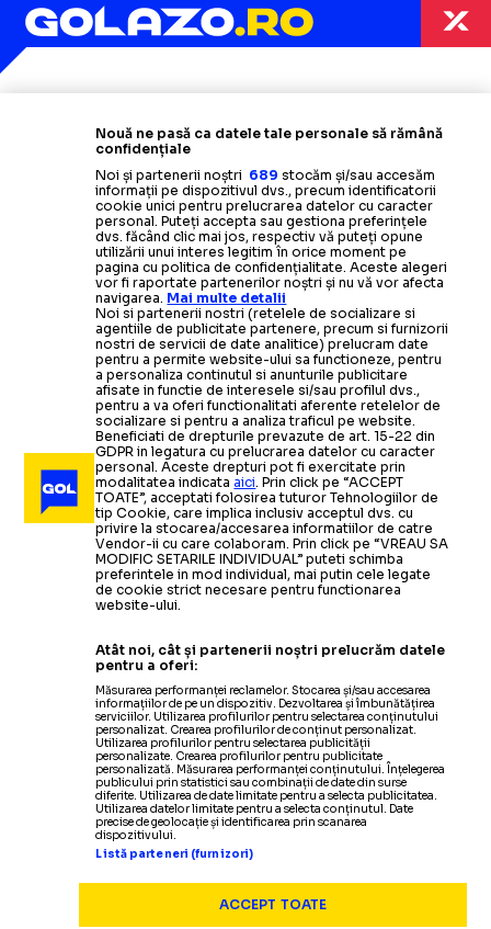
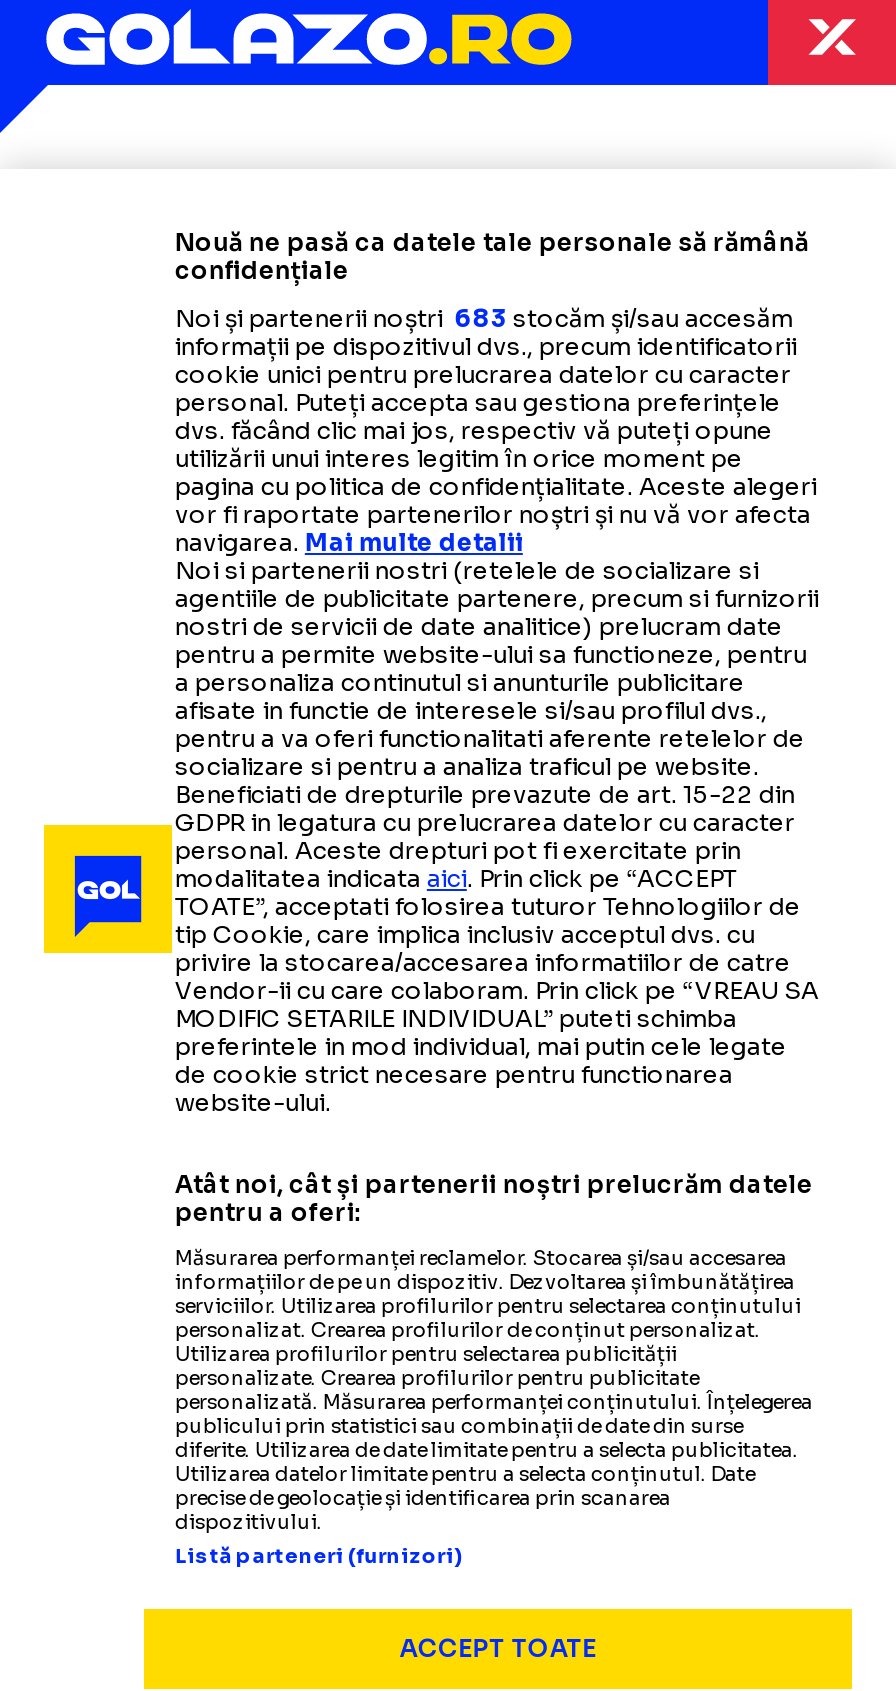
[96,166,436,183] Noi și partenerii noștri 689 stocăm și/sau accesăm -> [175,302,793,332] Noi și partenerii noștri 683 stocăm și/sau accesăm

